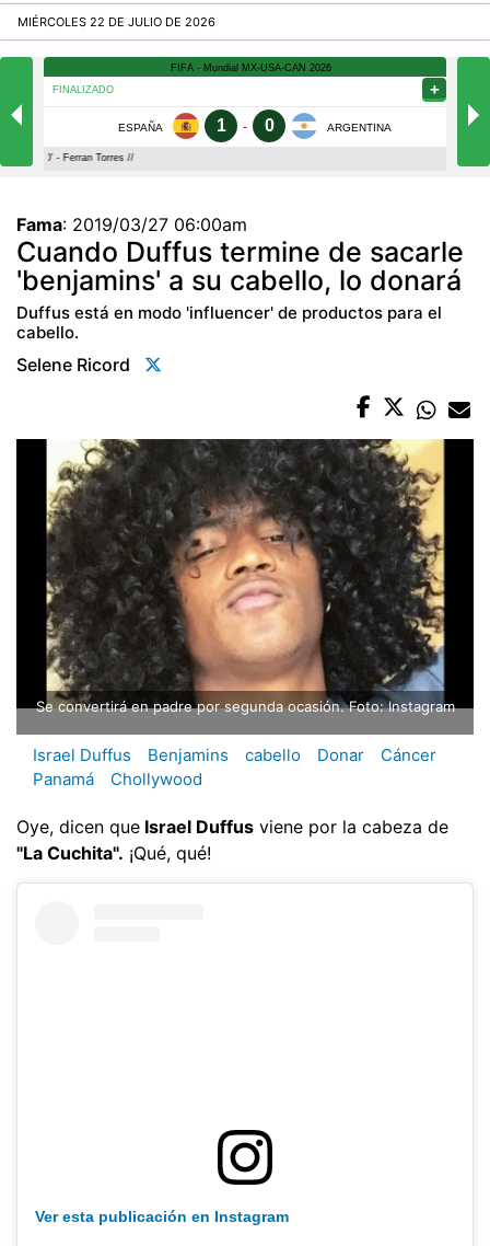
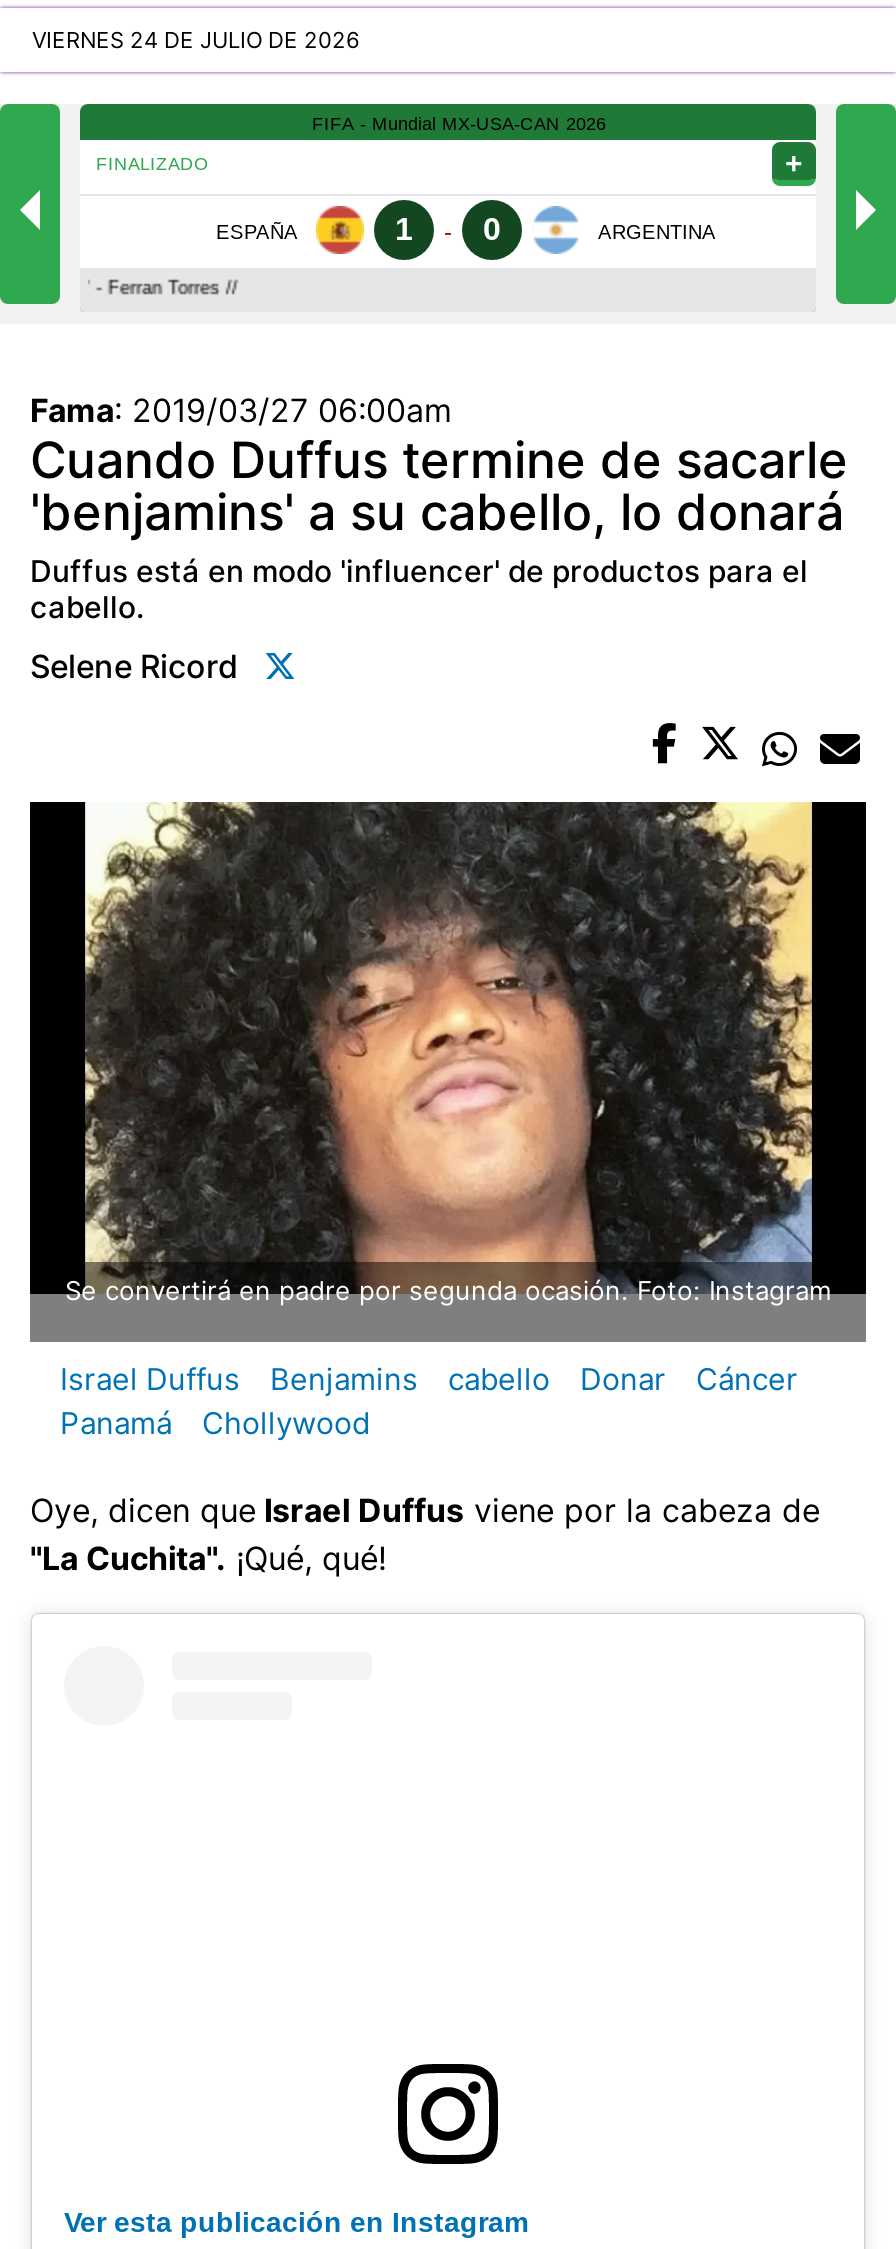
[17,15,215,30] MIÉRCOLES 22 DE JULIO DE 2026 -> [32,27,360,55] VIERNES 24 DE JULIO DE 2026

